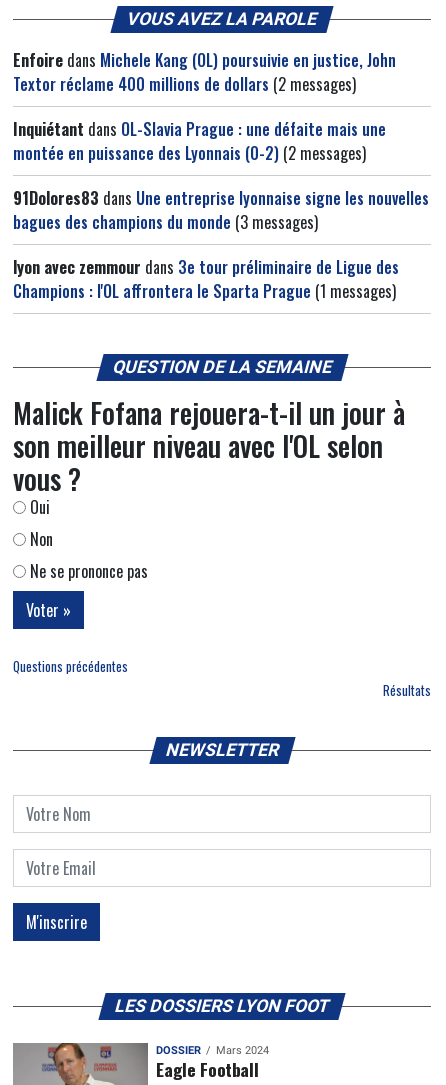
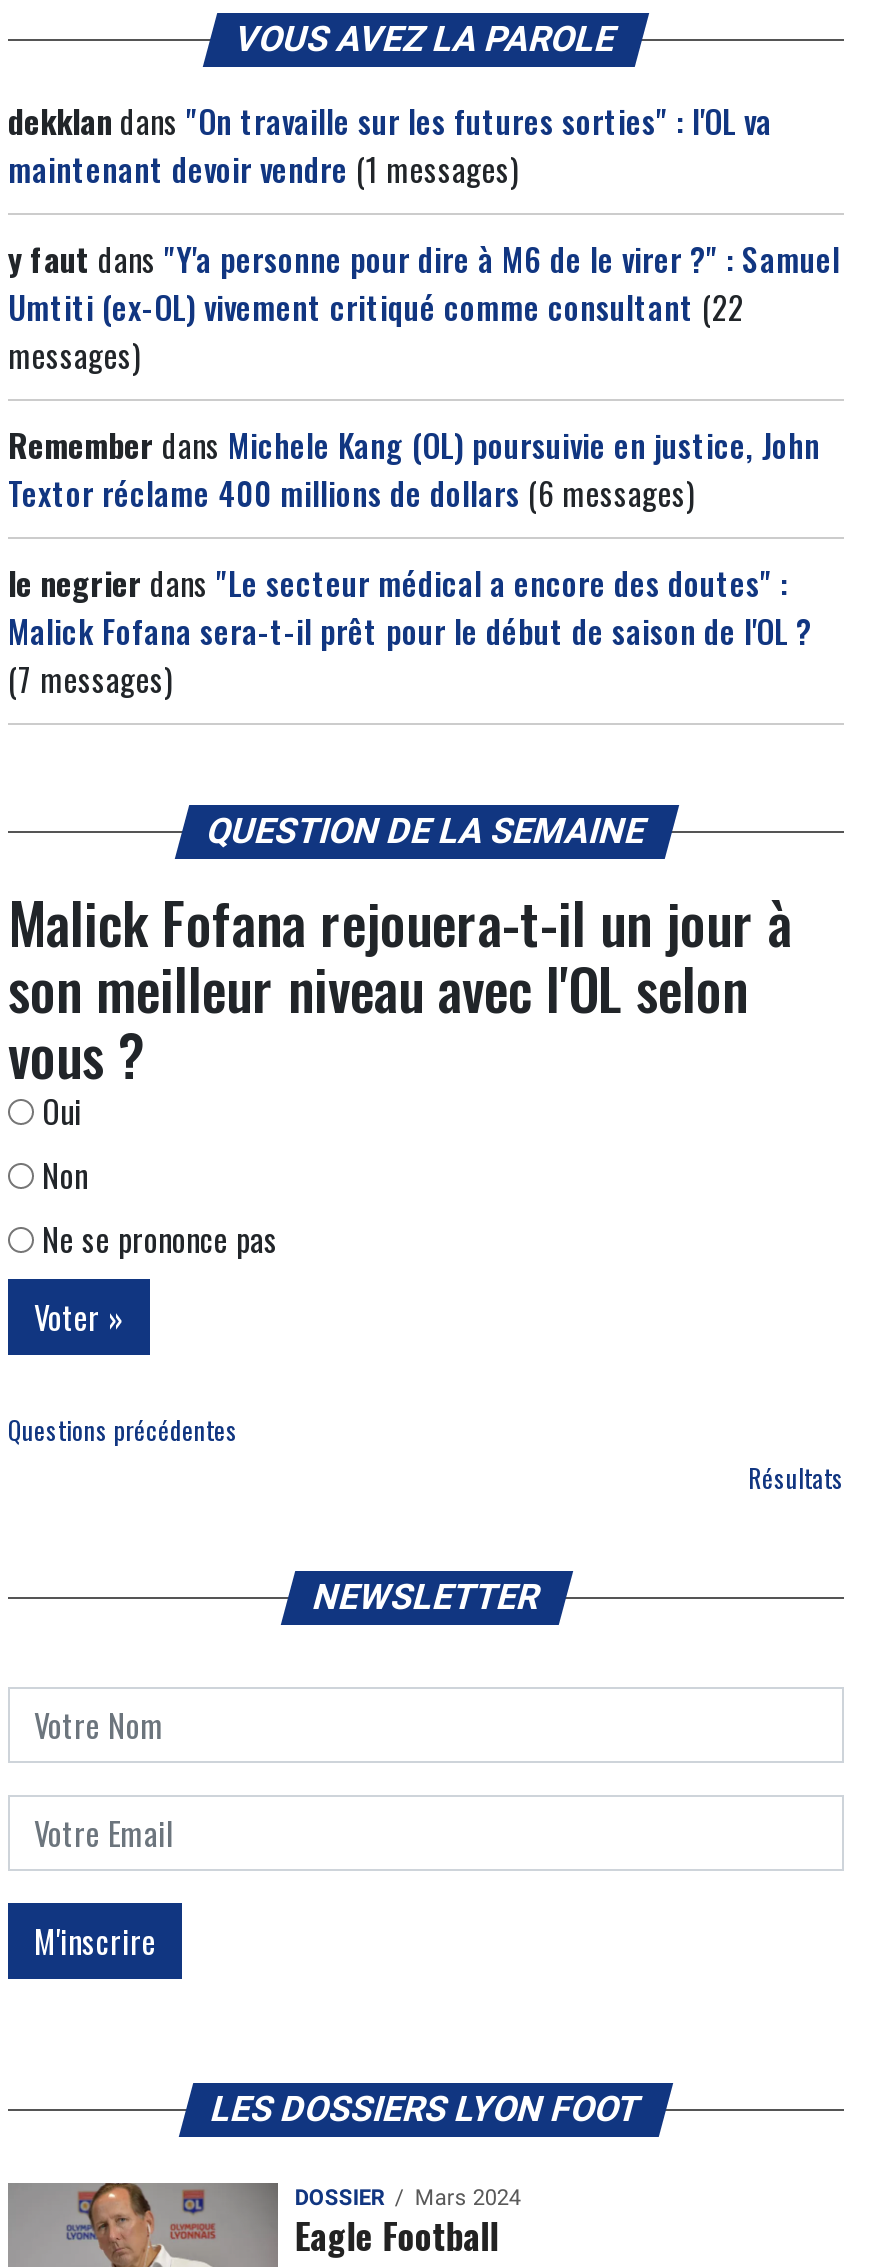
[13,48,396,96] Enfoire dans Michele Kang (OL) poursuivie en justice, John | Textor réclame 400 millions de dollars (2 messages) -> [8,98,772,194] dekklan dans "On travaille sur les futures sorties" : l'OL va | maintenant devoir vendre (1 messages)
[13,117,386,165] Inquiétant dans OL-Slavia Prague : une défaite mais une | montée en puissance des Lyonnais (0-2) (2 messages) -> [8,236,840,380] y faut dans "Y'a personne pour dire à M6 de le virer ?" : Samuel | Umtiti (ex-OL) vivement critiqué comme consultant (22 | messages)
[13,186,429,234] 91Dolores83 dans Une entreprise lyonnaise signe les nouvelles | bagues des champions du monde (3 messages) -> [8,422,820,518] Remember dans Michele Kang (OL) poursuivie en justice, John | Textor réclame 400 millions de dollars (6 messages)
[13,255,399,303] lyon avec zemmour dans 3e tour préliminaire de Ligue des | Champions : l'OL affrontera le Sparta Prague (1 messages) -> [8,560,820,704] le negrier dans "Le secteur médical a encore des doutes" : | Malick Fofana sera-t-il prêt pour le début de saison de l'OL ? | (7 messages)

